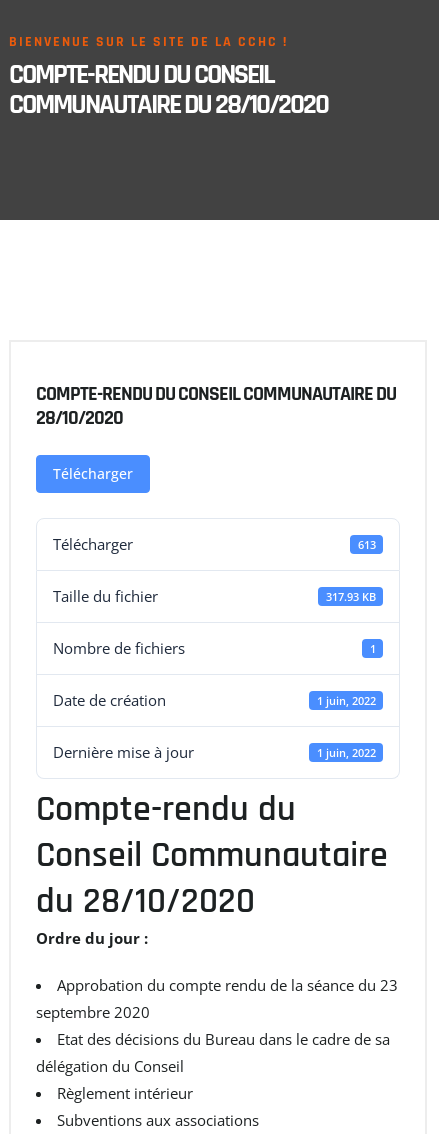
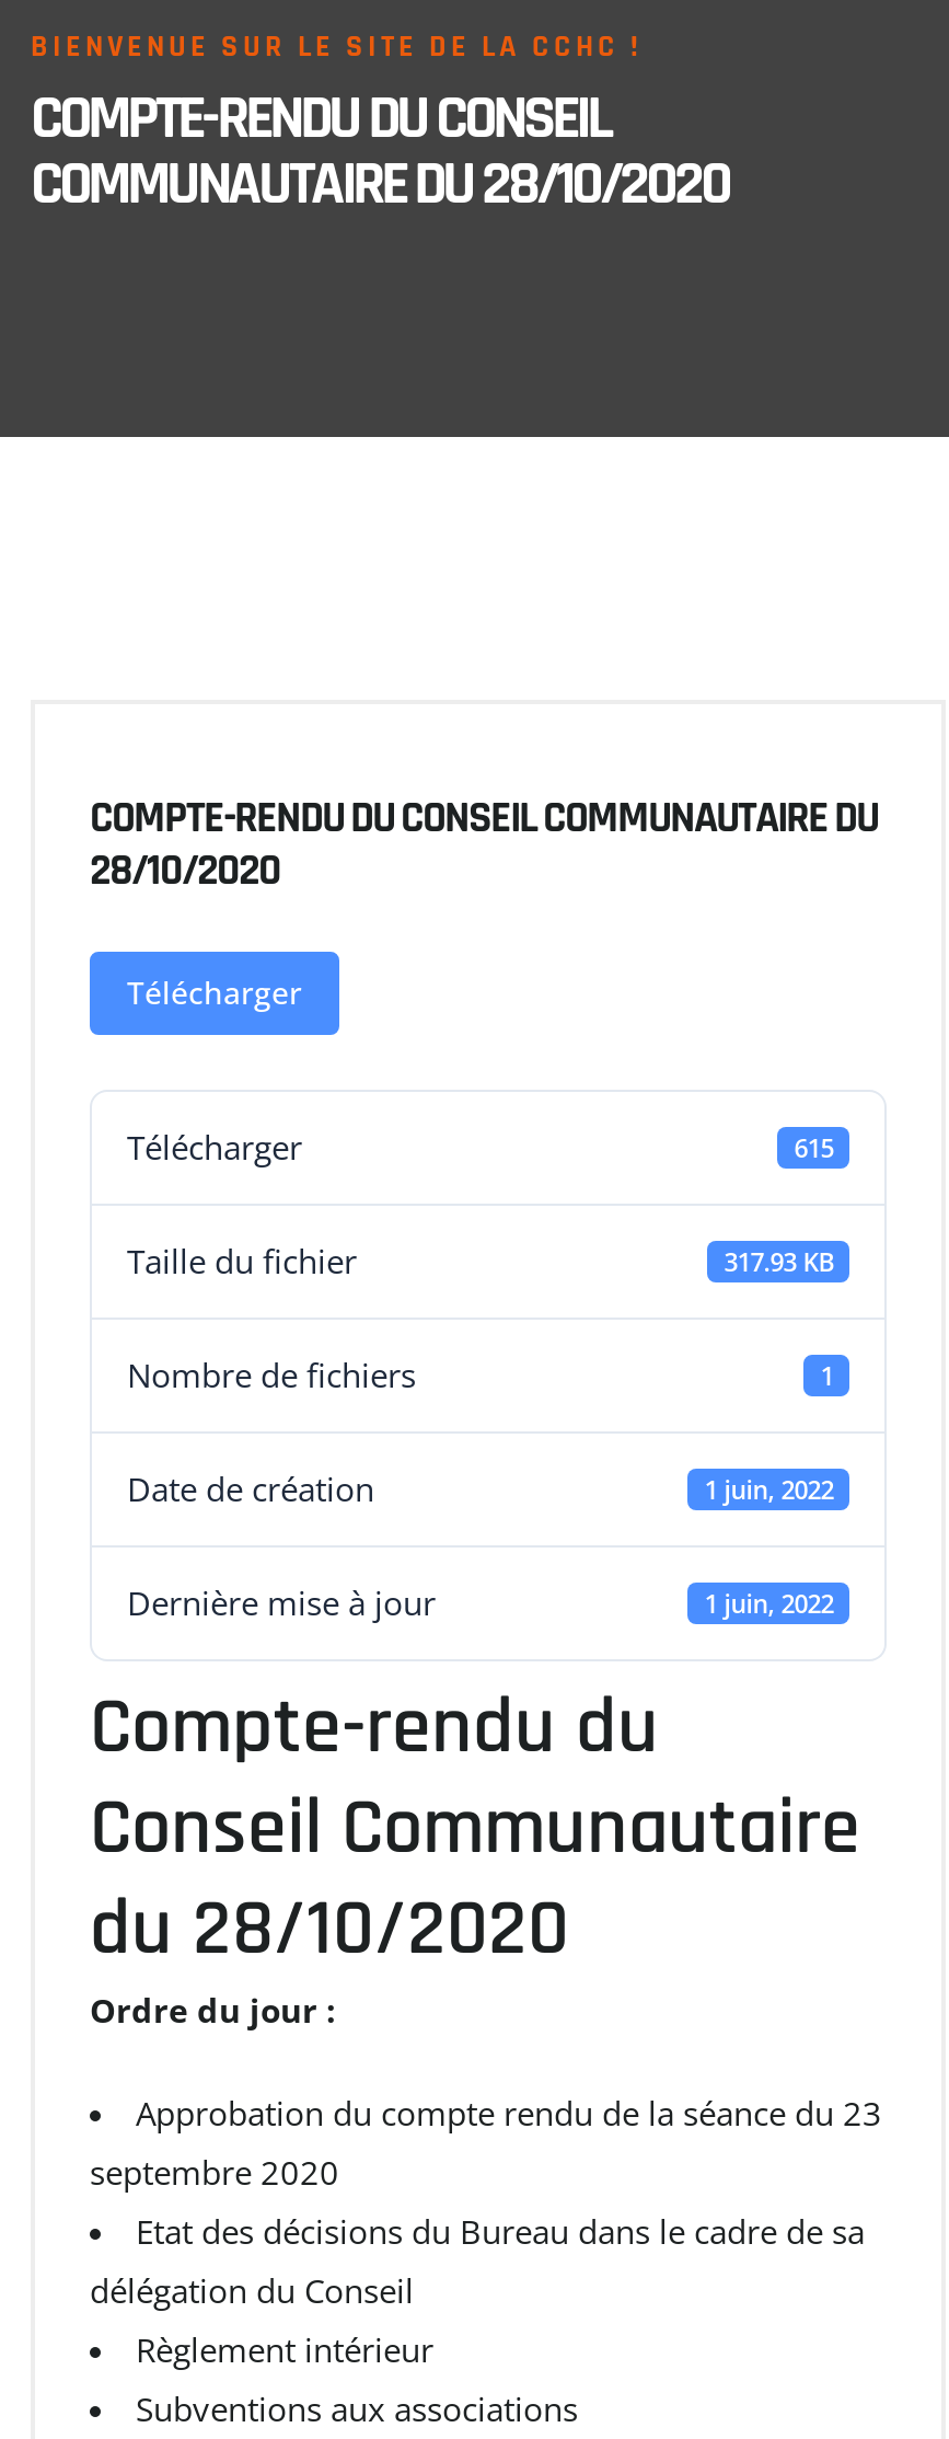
[358,537,376,552] 613 -> [794,1131,833,1164] 615

